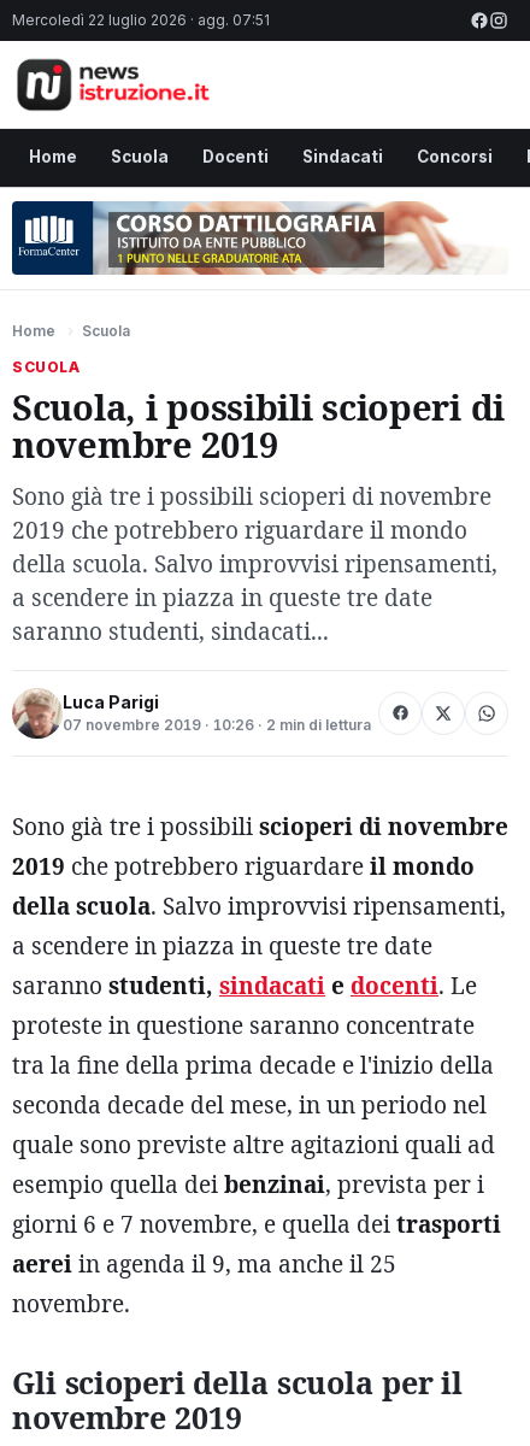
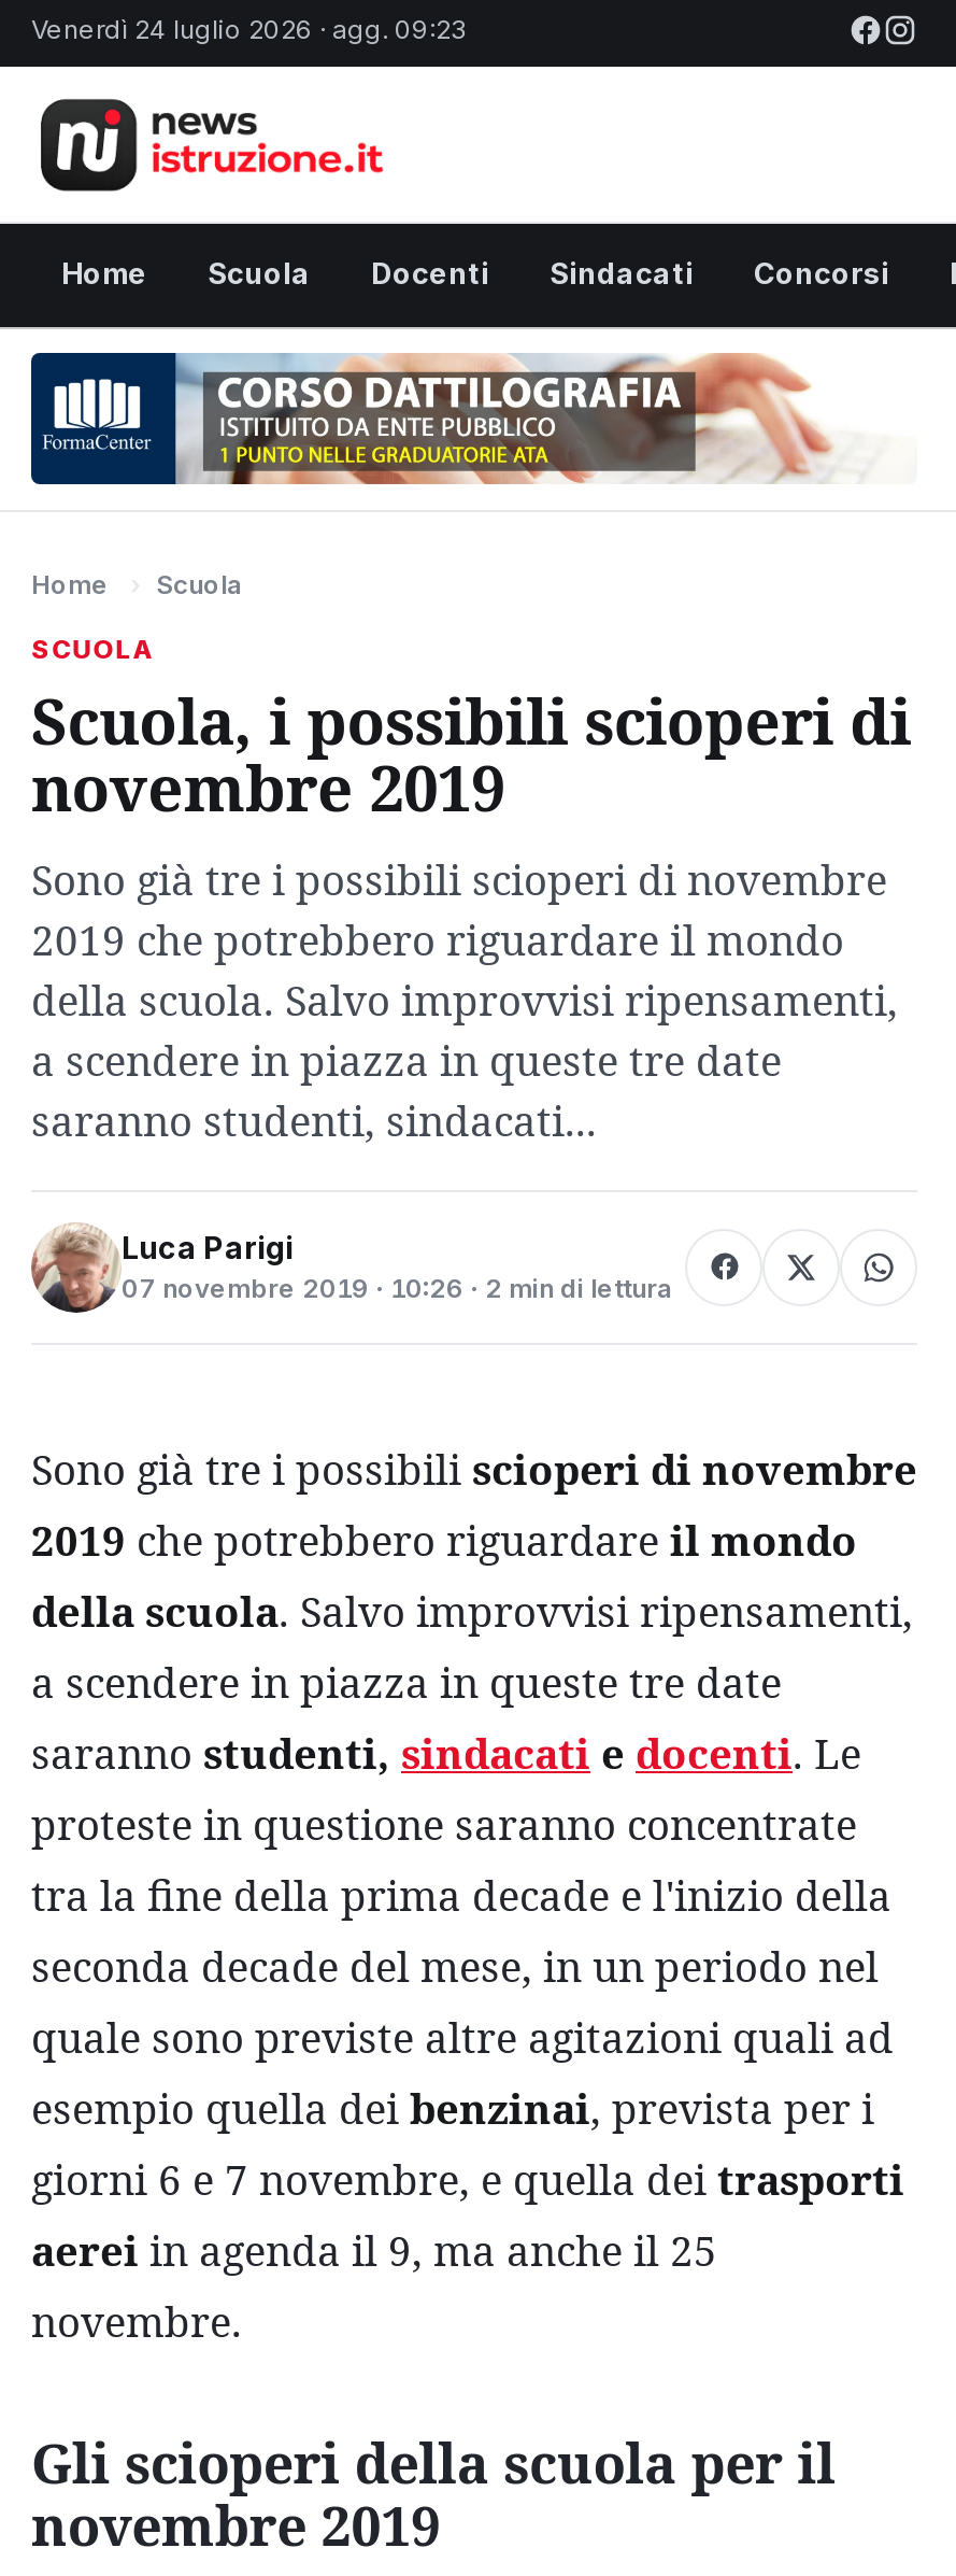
[12,11,270,29] Mercoledì 22 luglio 2026 · agg. 07:51 -> [31,13,468,45] Venerdì 24 luglio 2026 · agg. 09:23

